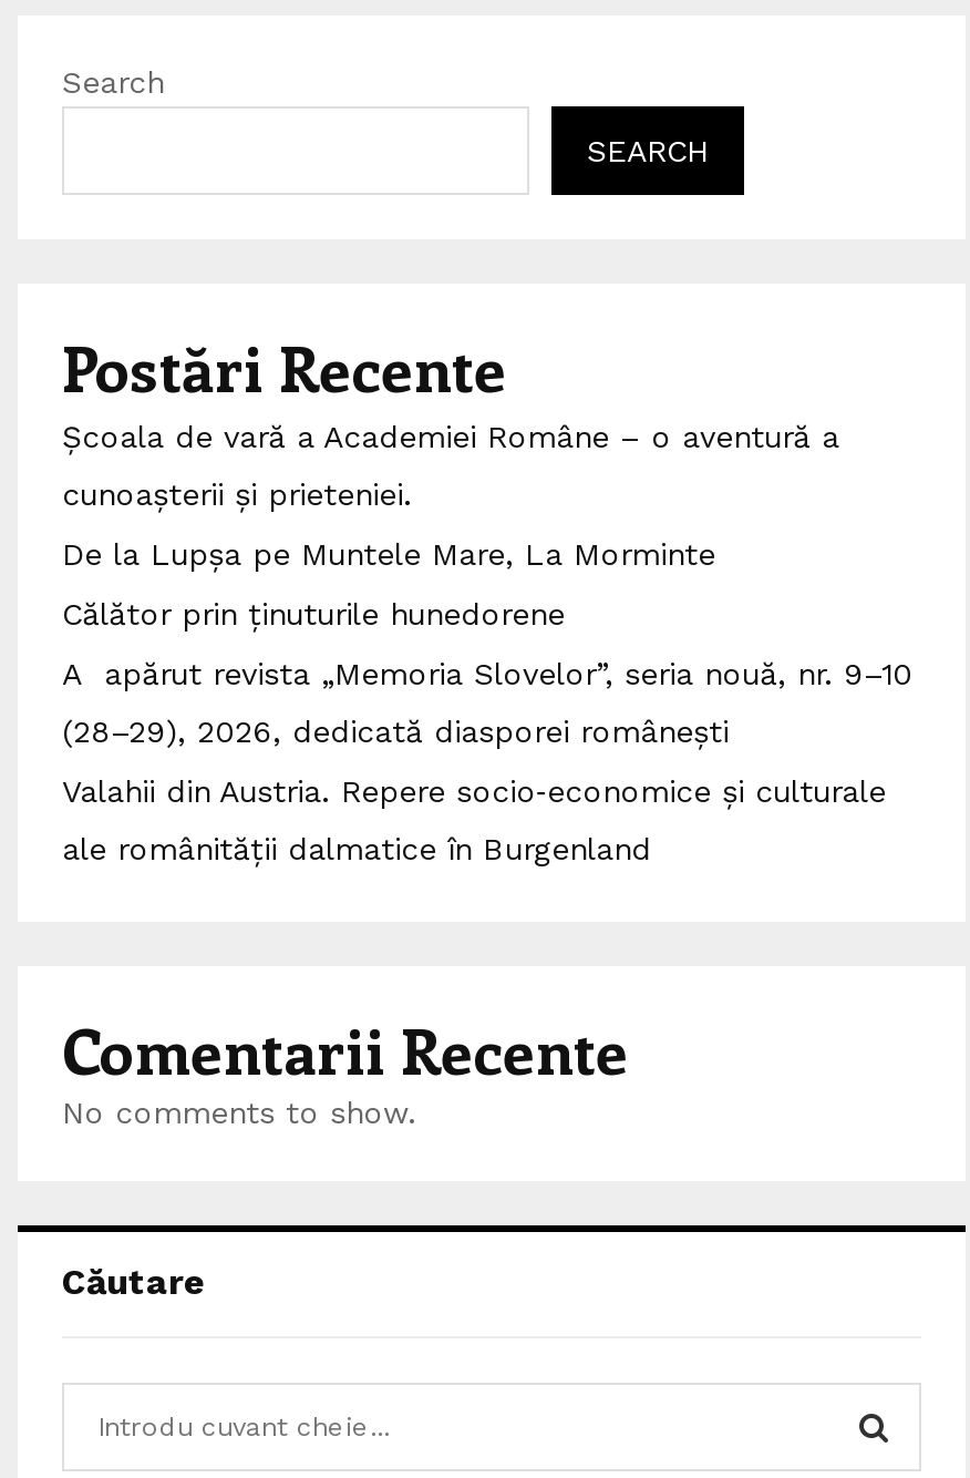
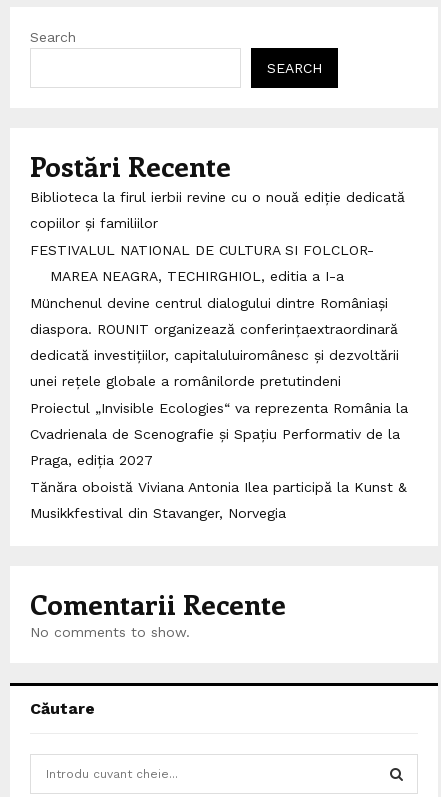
[62,419,912,867] Școala de vară a Academiei Române – o aventură a | cunoașterii și prieteniei. | De la Lupșa pe Muntele Mare, La Morminte | Călător prin ținuturile hunedorene | A apărut revista „Memoria Slovelor”, seria nouă, nr. 9–10 | (28–29), 2026, dedicată diasporei românești | Valahii din Austria. Repere socio‑economice și culturale | ale românității dalmatice în Burgenland -> [30,189,408,521] Biblioteca la firul ierbii revine cu o nouă ediție dedicată | copiilor și familiilor | FESTIVALUL NATIONAL DE CULTURA SI FOLCLOR- | MAREA NEAGRA, TECHIRGHIOL, editia a I-a | Münchenul devine centrul dialogului dintre Româniași | diaspora. ROUNIT organizează conferințaextraordinară | dedicată investițiilor, capitaluluiromânesc și dezvoltării | unei rețele globale a românilorde pretutindeni | Proiectul „Invisible Ecologies“ va reprezenta România la | Cvadrienala de Scenografie și Spațiu Performativ de la | Praga, ediția 2027 | Tănăra oboistă Viviana Antonia Ilea participă la Kunst & | Musikkfestival din Stavanger, Norvegia

